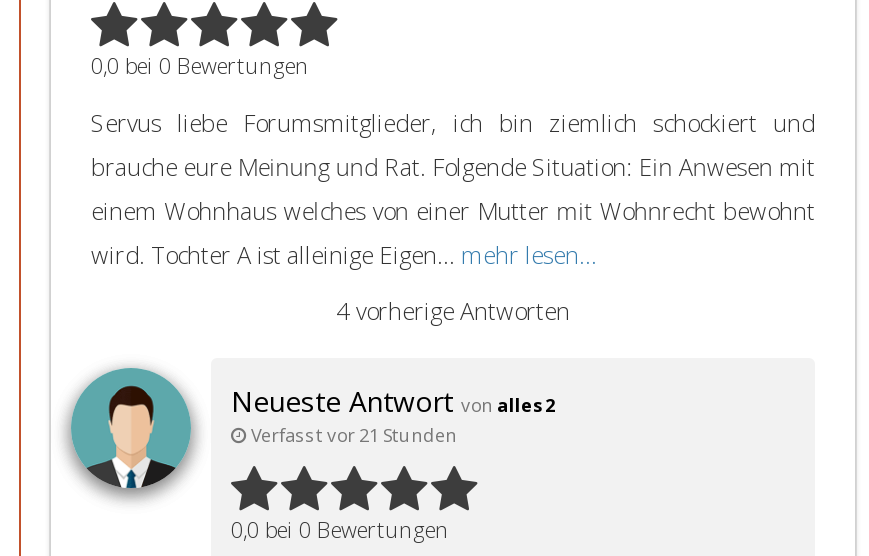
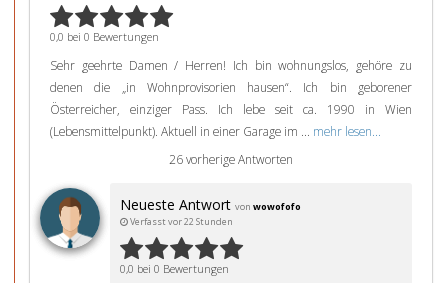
[91,106,815,270] Servus liebe Forumsmitglieder, ich bin ziemlich schockiert und | brauche eure Meinung und Rat. Folgende Situation: Ein Anwesen mit | einem Wohnhaus welches von einer Mutter mit Wohnrecht bewohnt | wird. Tochter A ist alleinige Eigen... mehr lesen... -> [50,57,412,139] Sehr geehrte Damen / Herren! Ich bin wohnungslos, gehöre zu | denen die „in Wohnprovisorien hausen“. Ich bin geborener | Österreicher, einziger Pass. Ich lebe seit ca. 1990 in Wien | (Lebensmittelpunkt). Aktuell in einer Garage im ... mehr lesen...
[336,294,570,326] 4 vorherige Antworten -> [169,151,293,167] 26 vorherige Antworten
[71,368,555,488] [image] | Neueste Antwort von alles2 | Verfasst vor 21 Stunden -> [40,188,301,248] [image] | Neueste Antwort von wowofofo | Verfasst vor 22 Stunden

